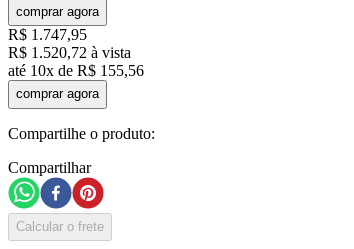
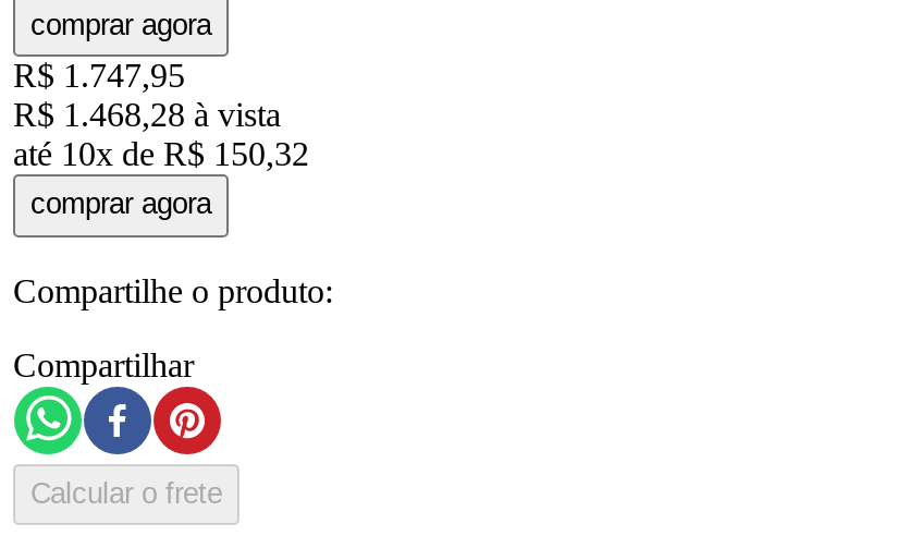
[8,44,131,61] R$ 1. 520,72 à vista -> [13,96,281,133] R$ 1. 468,28 à vista
[8,62,144,79] até 10x de R$ 155,56 -> [13,135,309,172] até 10x de R$ 150,32

